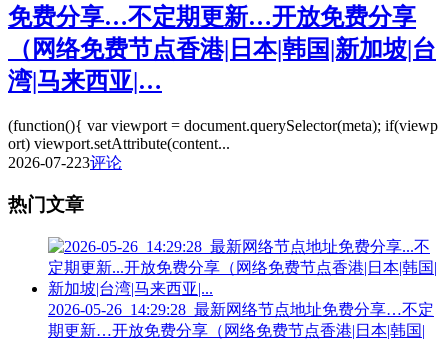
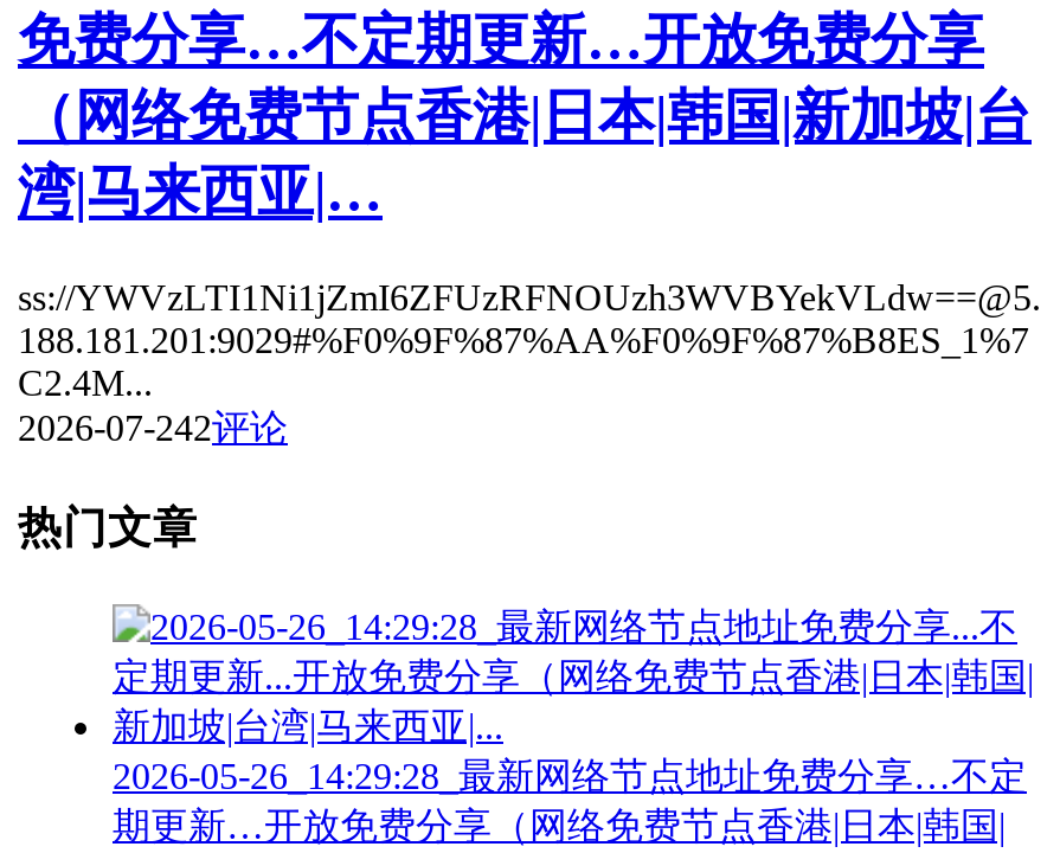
[8,117,438,171] (function(){ var viewport = document.querySelector(meta); if(viewp | ort) viewport.setAttribute(content... | 2026-07-223评论 -> [18,276,1041,447] ss://YWVzLTI1Ni1jZmI6ZFUzRFNOUzh3WVBYekVLdw==@5. | 188.181.201:9029#%F0%9F%87%AA%F0%9F%87%B8ES_1%7 | C2.4M... | 2026-07-242评论

